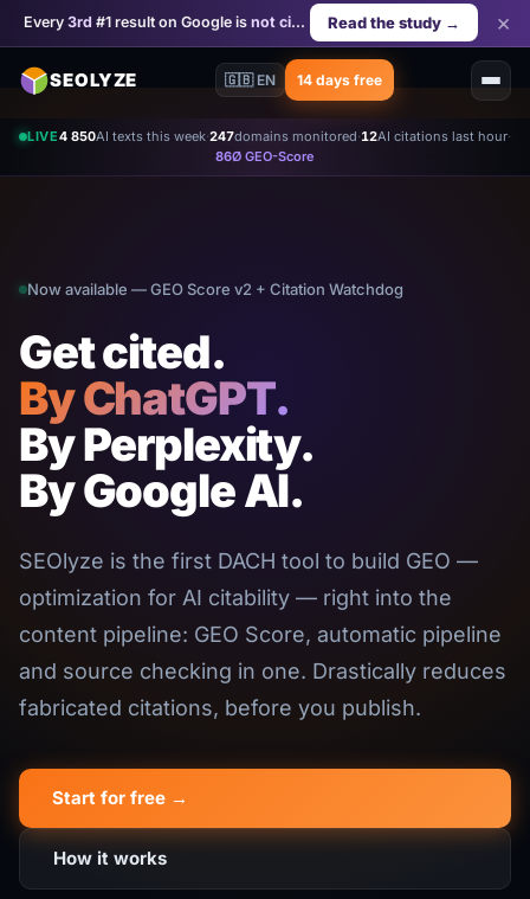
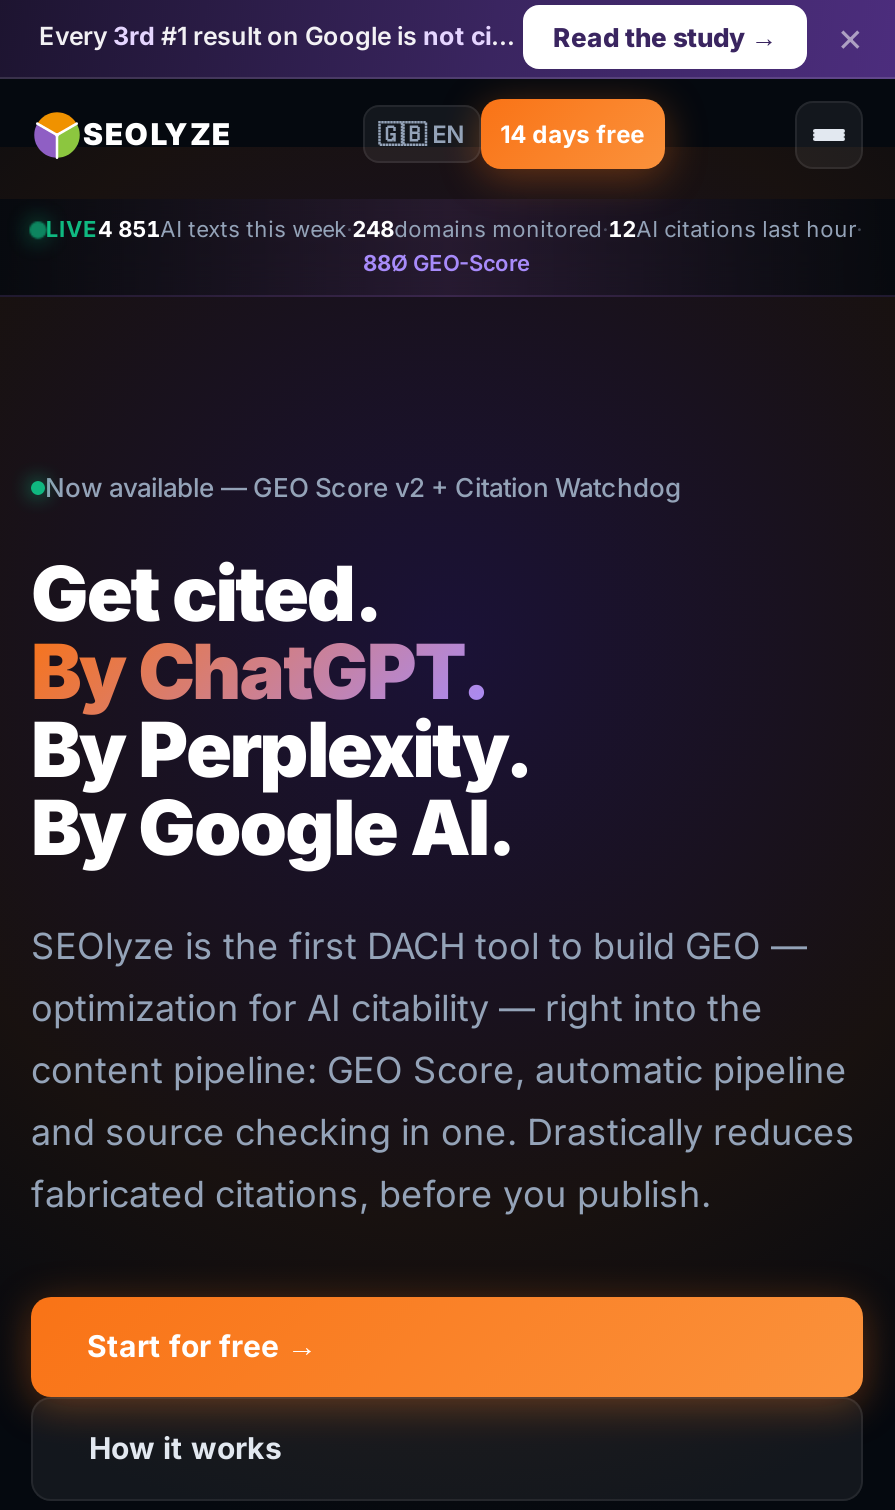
[28,128,511,145] LIVE4 850AI texts this week · 247domains monitored · 12AI citations last hour · -> [46,215,862,243] LIVE4 851AI texts this week · 248domains monitored · 12AI citations last hour ·
[215,148,315,165] 86Ø GEO-Score -> [363,249,531,277] 88Ø GEO-Score

